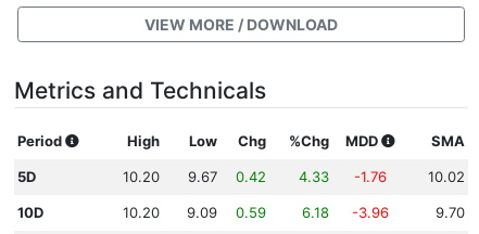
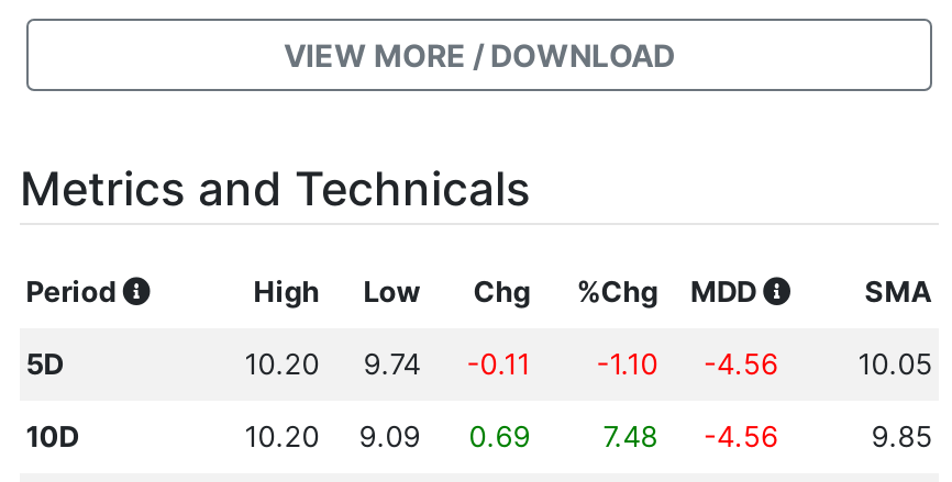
[188,168,217,185] 9.67 -> [363,346,420,381] 9.74
[236,168,266,185] 0.42 -> [467,346,530,381] -0.11
[299,168,329,185] 4.33 -> [596,346,658,381] -1.10
[354,168,387,185] -1.76 -> [704,346,778,381] -4.56
[428,168,465,185] 10.02 -> [858,346,933,381] 10.05
[123,204,266,221] 10.20 9.09 0.59 -> [244,418,530,453] 10.20 9.09 0.69
[302,204,329,221] 6.18 -> [603,418,658,453] 7.48
[352,204,389,221] -3.96 -> [704,418,778,453] -4.56
[436,204,465,221] 9.70 -> [871,418,933,453] 9.85

